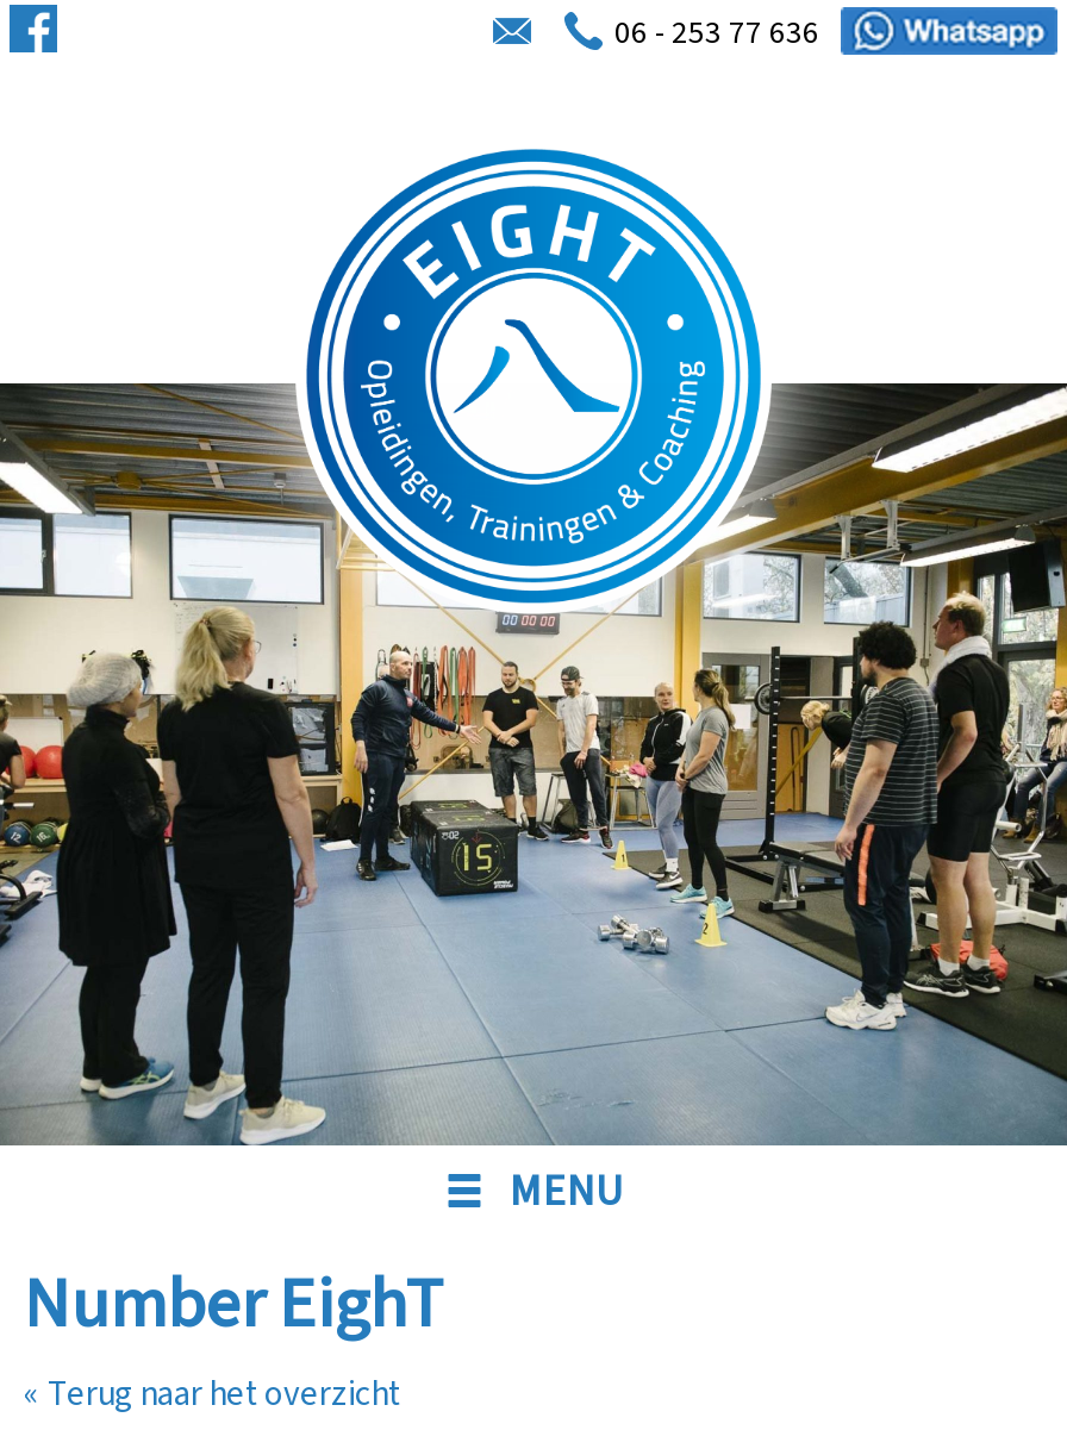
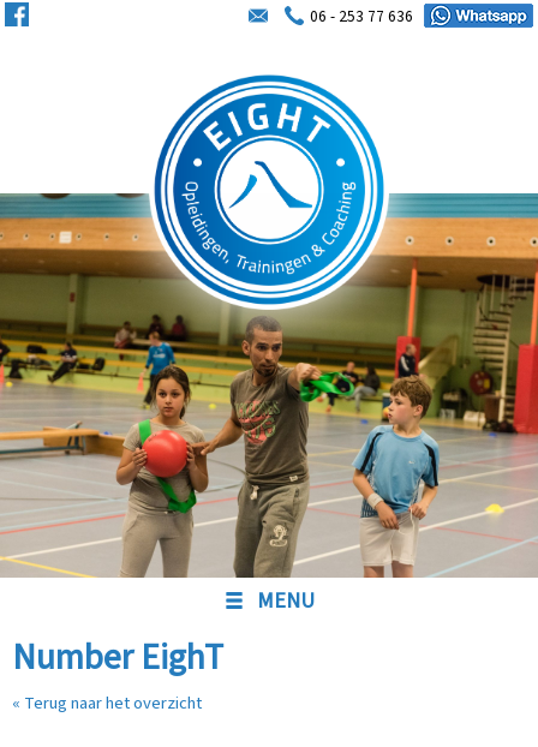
[7,381,1060,1148] [image] -> [4,192,534,579] [image]

